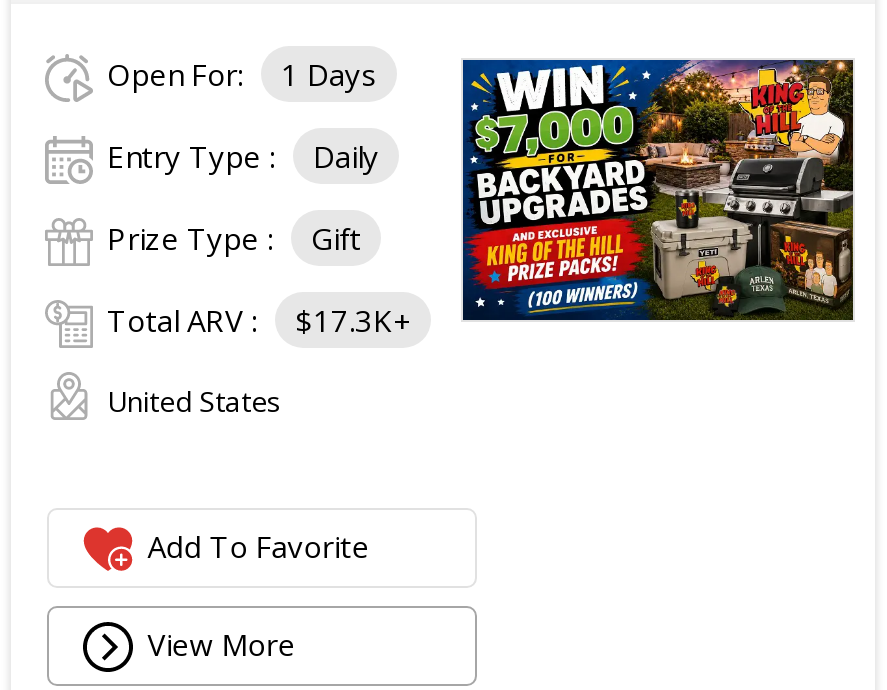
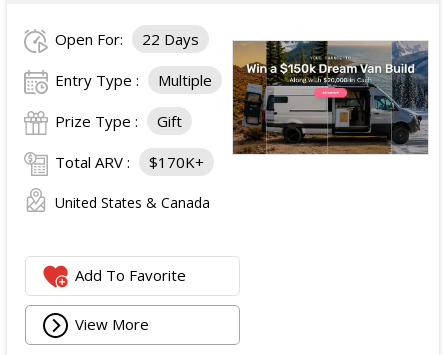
[107,54,377,94] Open For: 1 Days -> [55,29,199,49] Open For: 22 Days
[107,58,855,340] [image] | Total ARV : $17.3K+ -> [55,32,429,172] [image] | Total ARV : $170K+
[313,136,379,176] Daily -> [158,70,212,90] Multiple
[107,382,281,420] United States -> [55,193,210,212] United States & Canada

